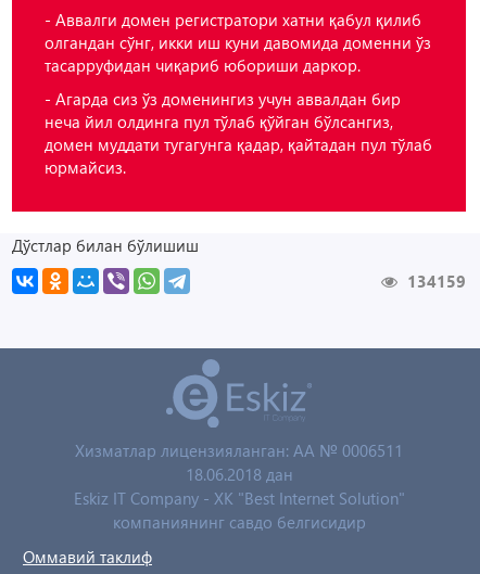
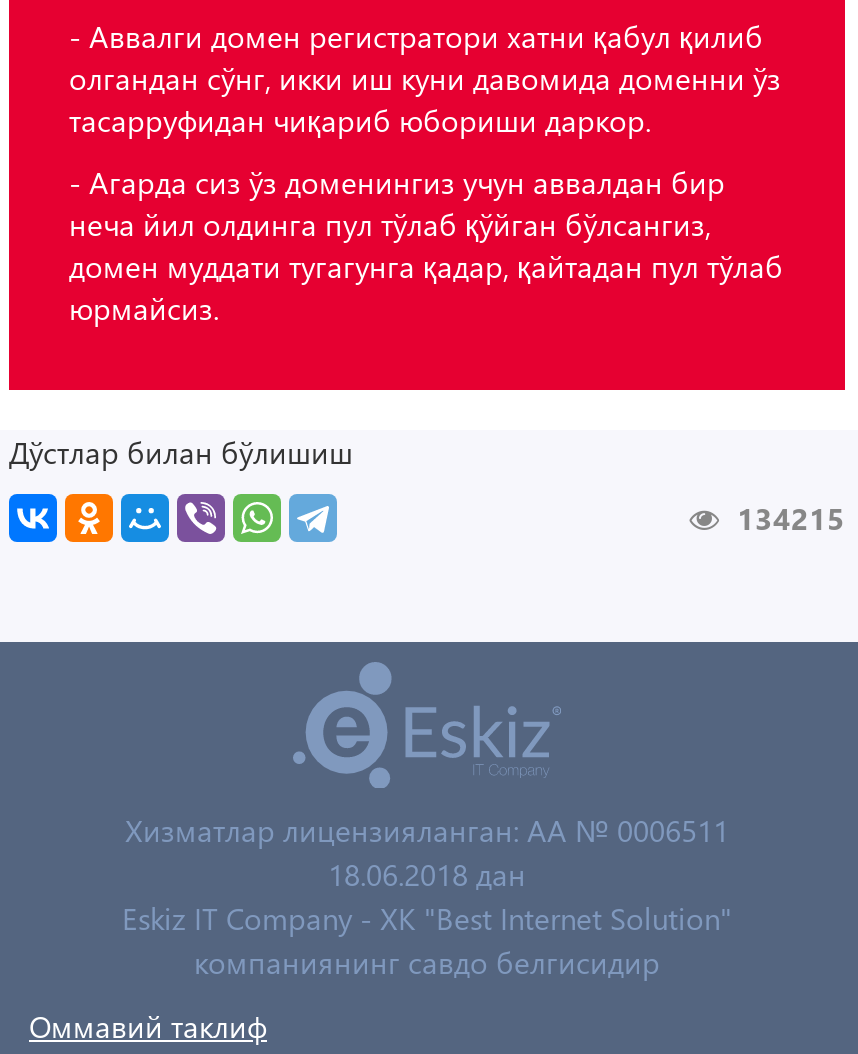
[407,270,466,292] 134159 -> [737,498,845,538] 134215

